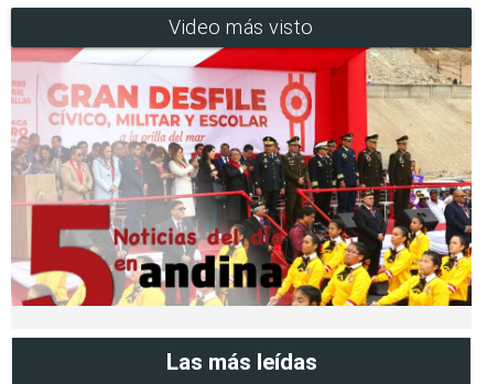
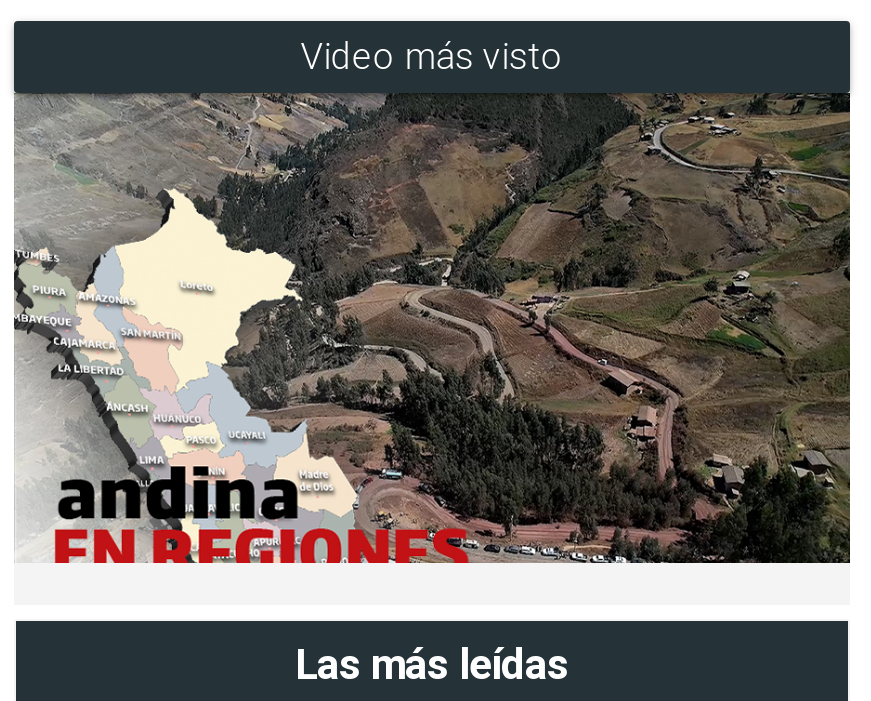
[11,46,473,307] [image] -> [12,93,852,565] [image]

